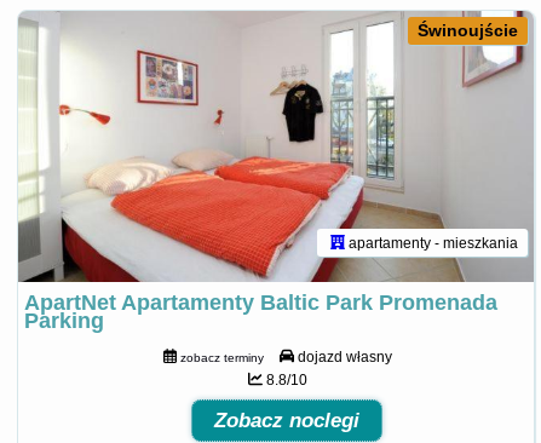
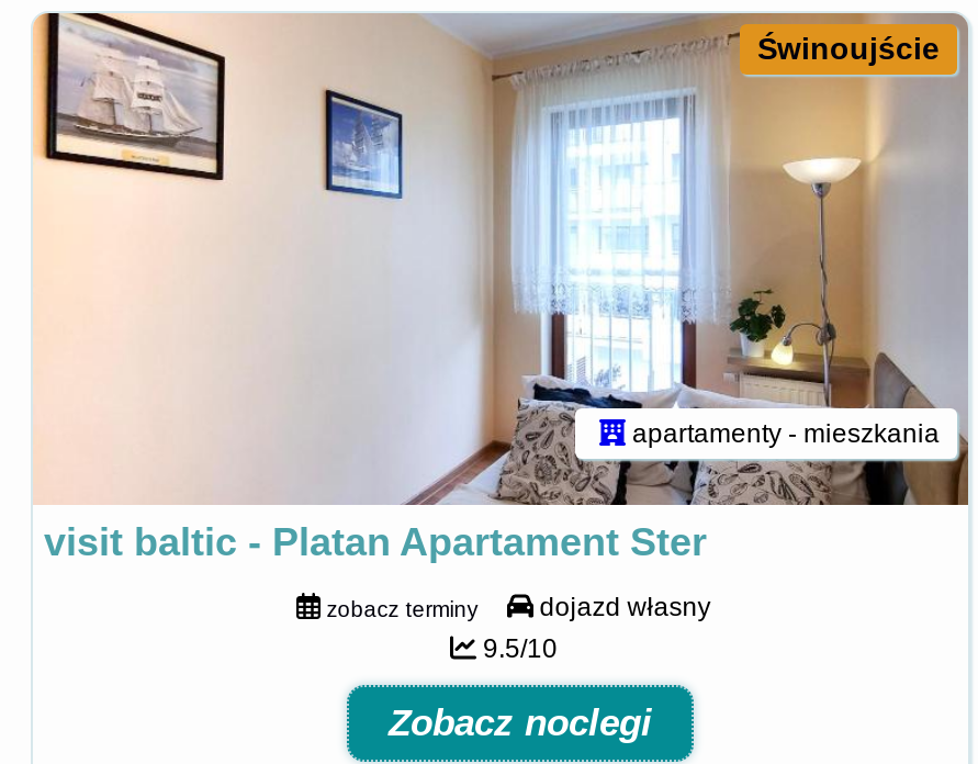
[17,11,533,333] [image] | ApartNet Apartamenty Baltic Park Promenada | Parking -> [33,11,968,565] [image] | visit baltic - Platan Apartament Ster
[263,371,307,388] 8.8/10 -> [476,633,558,664] 9.5/10

